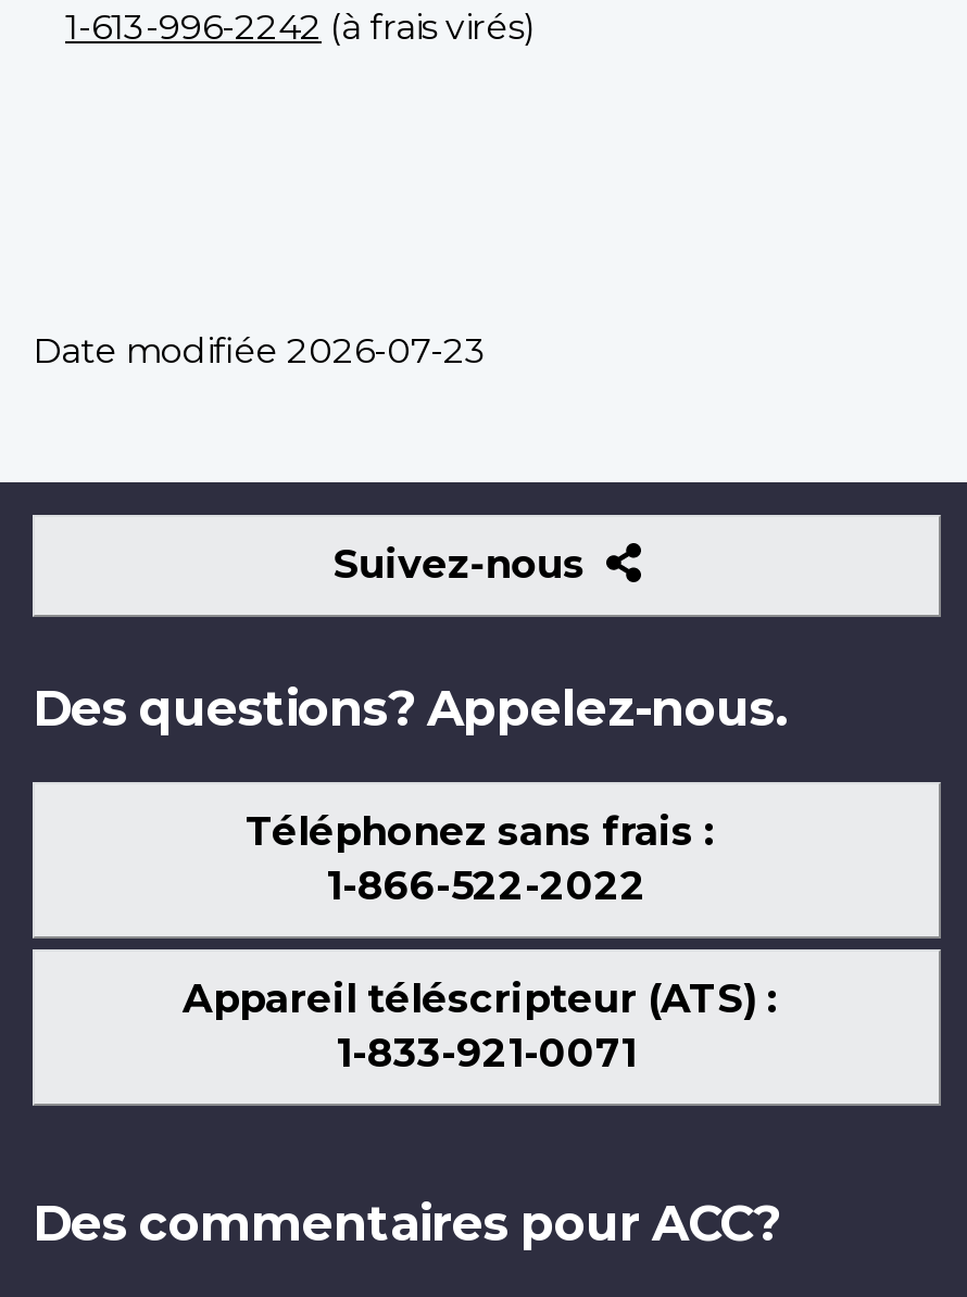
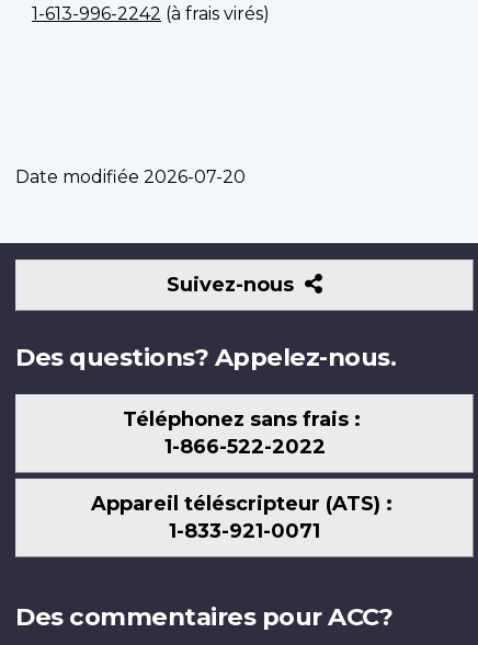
[33,330,487,371] Date modifiée 2026-07-23 -> [15,166,246,187] Date modifiée 2026-07-20

